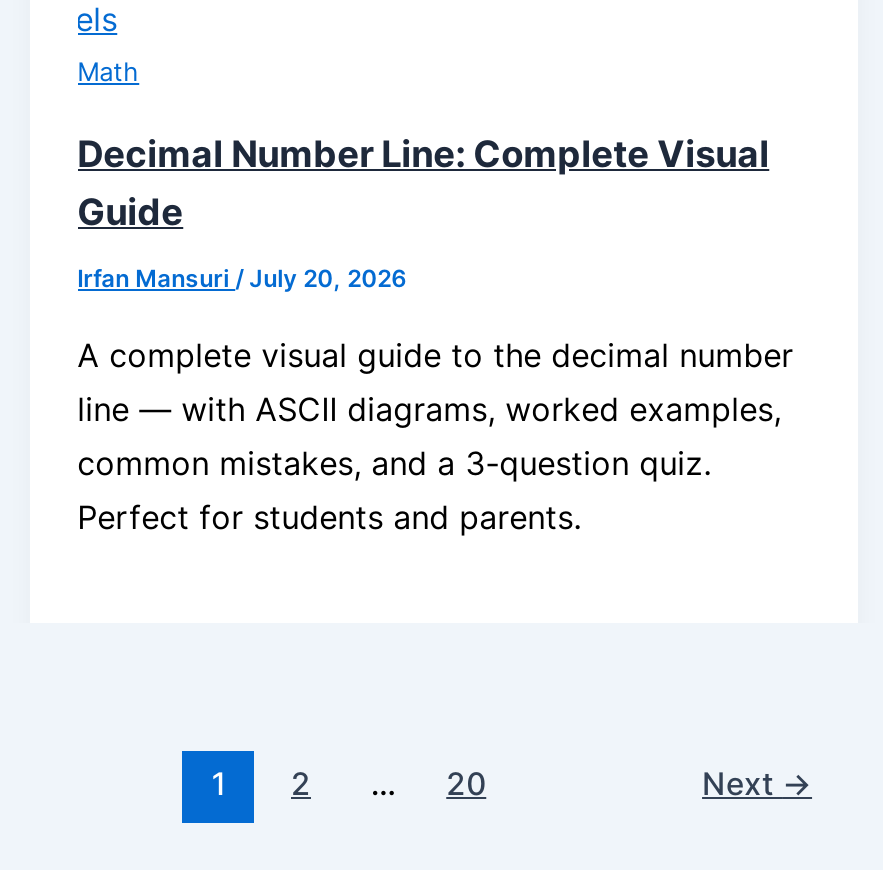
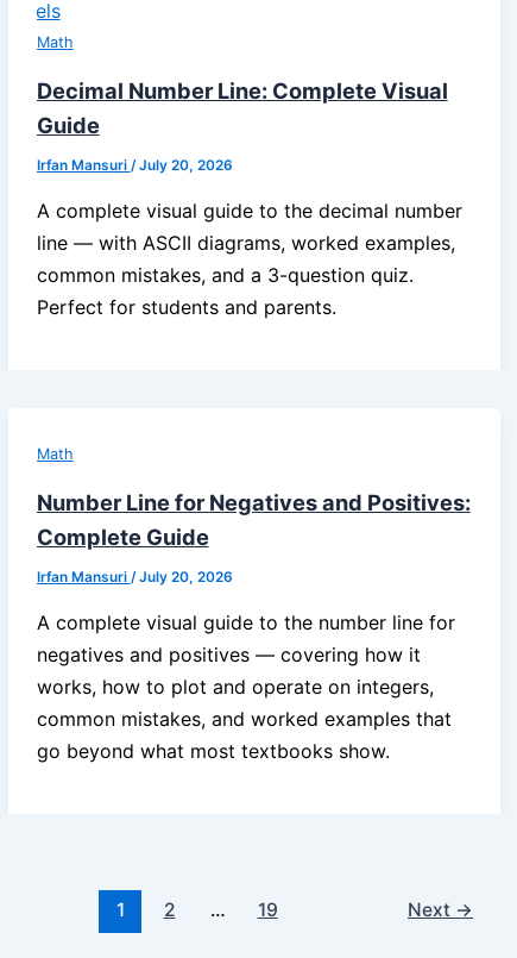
none -> [36,445,470,762] Math | Number Line for Negatives and Positives: | Complete Guide | Irfan Mansuri / July 20, 2026 | A complete visual guide to the number line for | negatives and positives — covering how it | works, how to plot and operate on integers, | common mistakes, and worked examples that | go beyond what most textbooks show.
[446,764,486,802] 20 -> [257,898,278,921] 19

